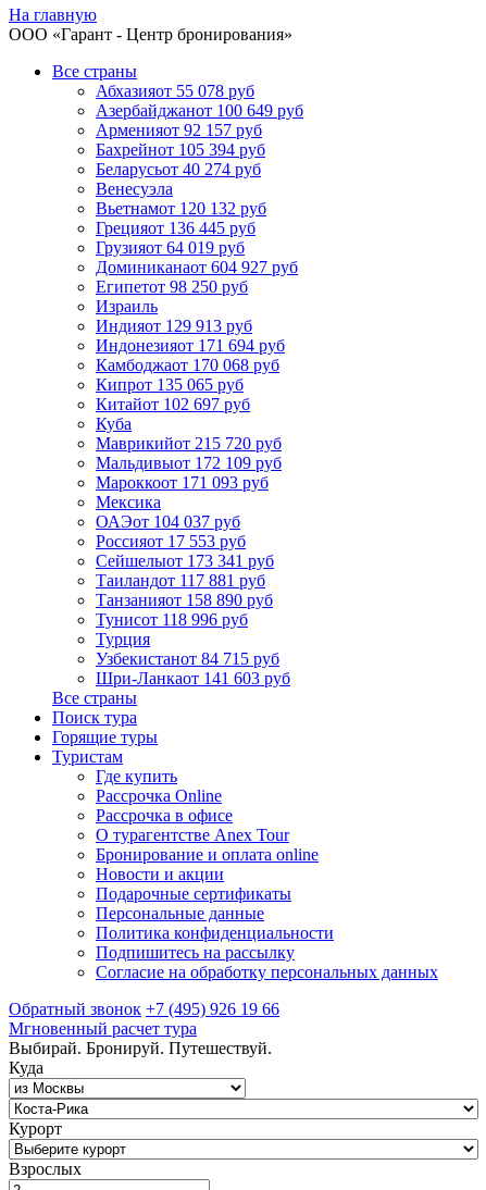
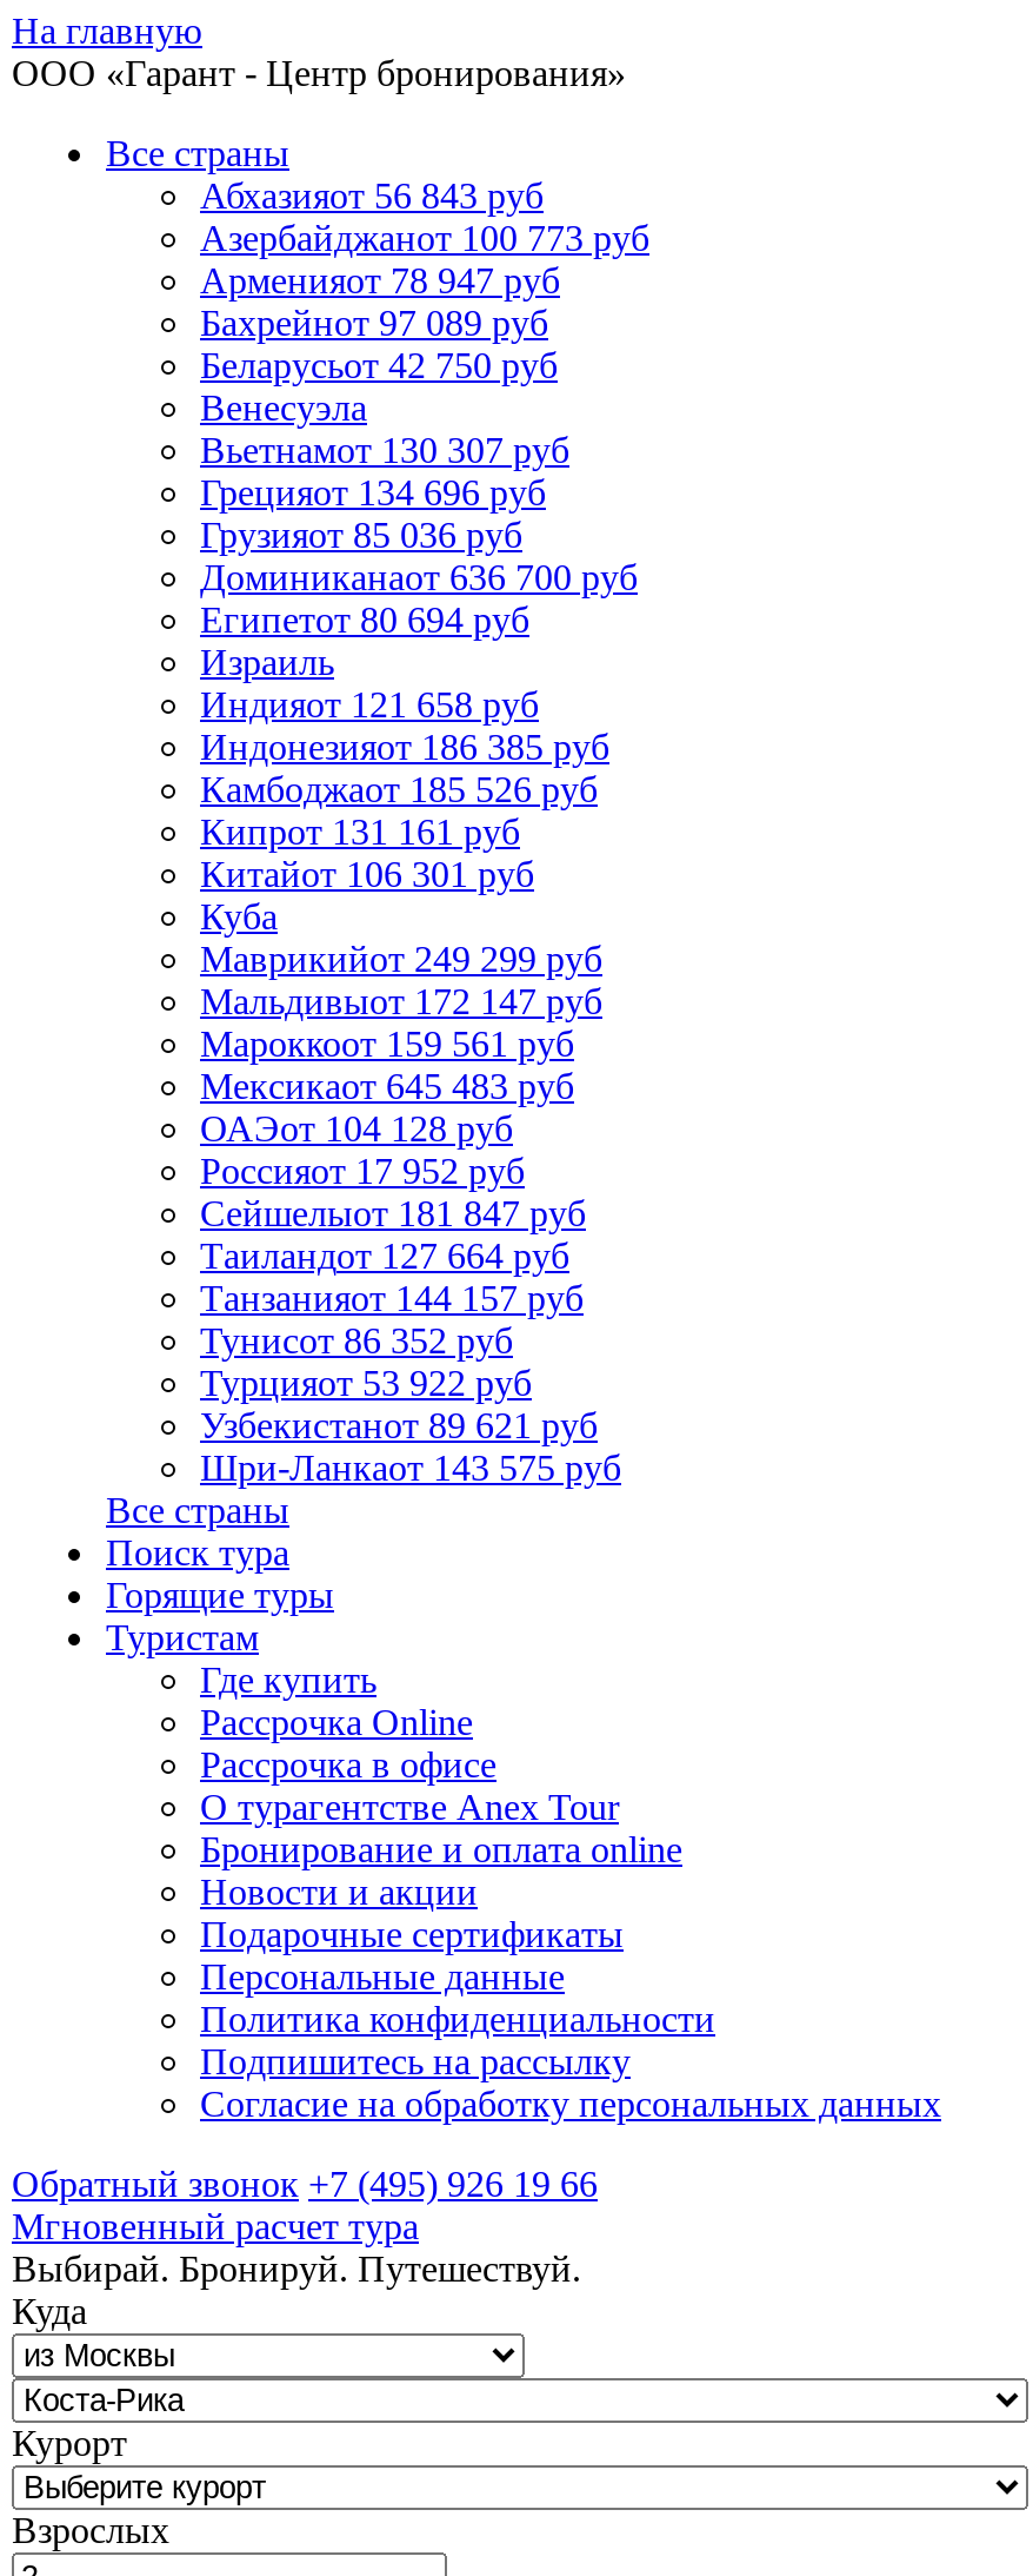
[96,82,254,100] Абхазияот 55 078 руб -> [200,176,544,216] Абхазияот 56 843 руб
[96,101,303,120] Азербайджанот 100 649 руб -> [200,218,649,258] Азербайджанот 100 773 руб
[96,121,262,139] Арменияот 92 157 руб -> [200,260,560,300] Арменияот 78 947 руб
[96,140,265,159] Бахрейнот 105 394 руб -> [200,303,548,343] Бахрейнот 97 089 руб
[96,160,261,178] Беларусьот 40 274 руб -> [200,345,558,385] Беларусьот 42 750 руб
[96,199,266,218] Вьетнамот 120 132 руб -> [200,430,569,470] Вьетнамот 130 307 руб
[96,219,256,237] Грецияот 136 445 руб -> [200,472,546,512] Грецияот 134 696 руб
[96,238,245,257] Грузияот 64 019 руб -> [200,515,522,555] Грузияот 85 036 руб
[96,258,298,276] Доминиканаот 604 927 руб -> [200,557,638,597] Доминиканаот 636 700 руб
[96,277,248,296] Египетот 98 250 руб -> [200,600,529,640] Египетот 80 694 руб
[96,317,252,335] Индияот 129 913 руб -> [200,684,539,724] Индияот 121 658 руб
[96,336,285,355] Индонезияот 171 694 руб -> [200,727,609,767] Индонезияот 186 385 руб
[96,356,279,374] Камбоджаот 170 068 руб -> [200,769,598,809] Камбоджаот 185 526 руб
[96,375,244,394] Кипрот 135 065 руб -> [200,812,520,852] Кипрот 131 161 руб
[96,395,250,413] Китайот 102 697 руб -> [200,854,534,894] Китайот 106 301 руб
[96,434,290,687] Маврикийот 215 720 руб | Мальдивыот 172 109 руб | Мароккоот 171 093 руб | Мексика | ОАЭот 104 037 руб | Россияот 17 553 руб | Сейшелыот 173 341 руб | Таиландот 117 881 руб | Танзанияот 158 890 руб | Тунисот 118 996 руб | Турция | Узбекистанот 84 715 руб | Шри-Ланкаот 141 603 руб -> [200,939,621,1488] Маврикийот 249 299 руб | Мальдивыот 172 147 руб | Мароккоот 159 561 руб | Мексикаот 645 483 руб | ОАЭот 104 128 руб | Россияот 17 952 руб | Сейшелыот 181 847 руб | Таиландот 127 664 руб | Танзанияот 144 157 руб | Тунисот 86 352 руб | Турцияот 53 922 руб | Узбекистанот 89 621 руб | Шри-Ланкаот 143 575 руб

